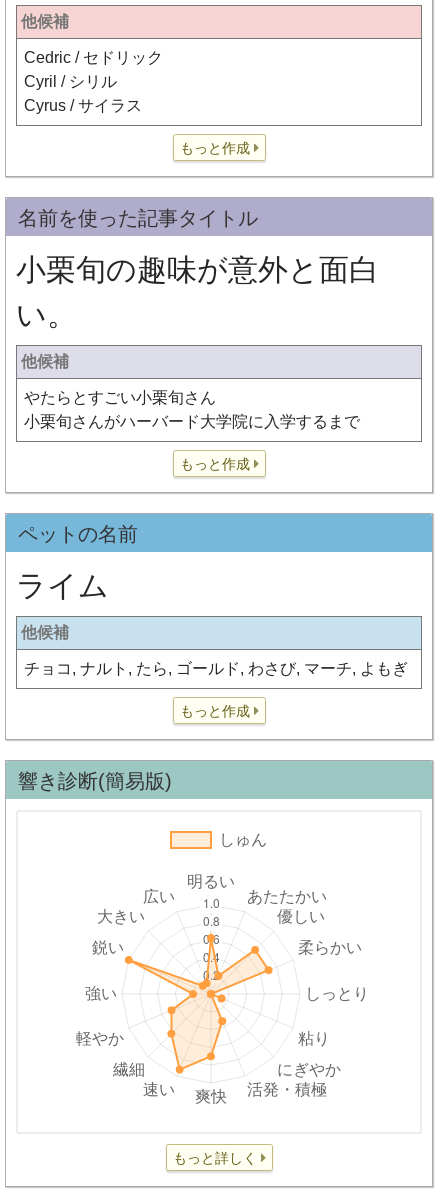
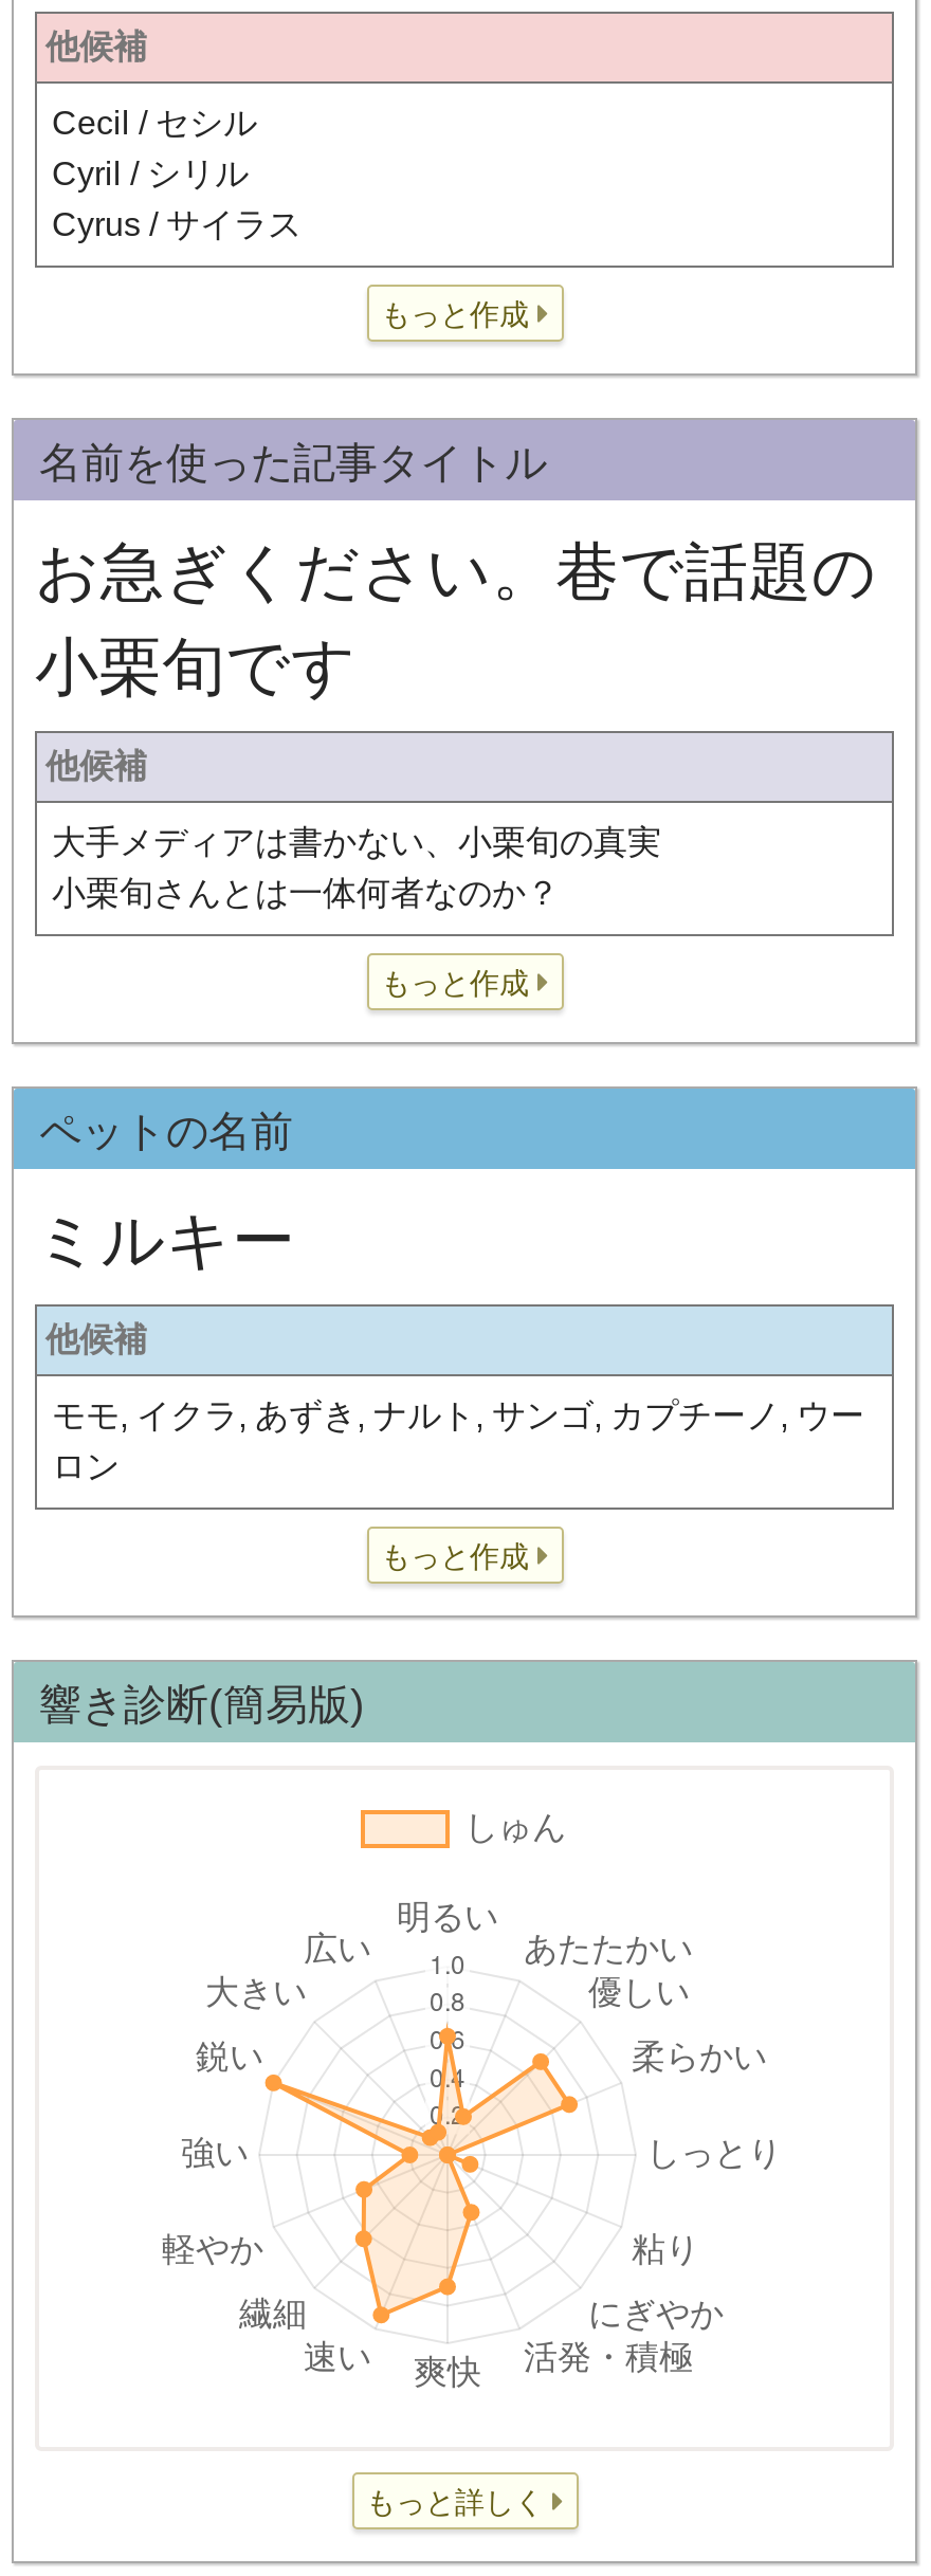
[24,49,163,66] Cedric / セドリック -> [52,105,257,141] Cecil / セシル
[16,253,379,331] 小栗旬の趣味が意外と面白 | い。 -> [35,536,877,701] お急ぎください。巷で話題の | 小栗旬です
[24,389,360,430] やたらとすごい小栗旬さん | 小栗旬さんがハーバード大学院に入学するまで -> [52,824,661,911] 大手メディアは書かない、小栗旬の真実 | 小栗旬さんとは一体何者なのか？
[16,569,109,602] ライム -> [35,1205,295,1275] ミルキー
[24,660,408,677] チョコ, ナルト, たら, ゴールド, わさび, マーチ, よもぎ -> [52,1397,864,1484] モモ, イクラ, あずき, ナルト, サンゴ, カプチーノ, ウー | ロン

